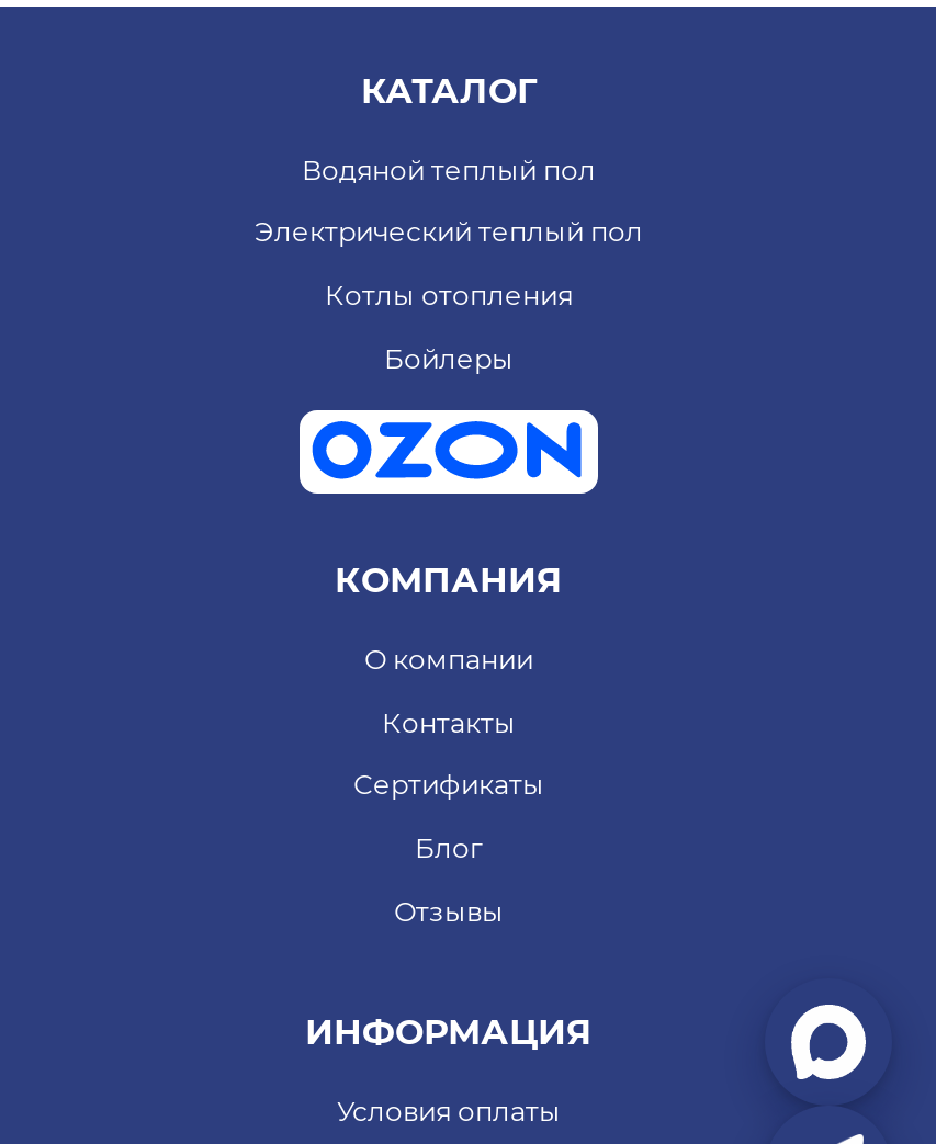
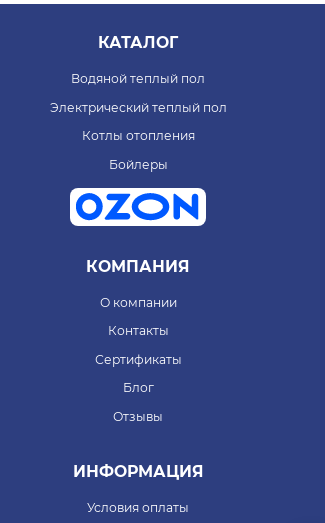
[789,1001,868,1083] [image] -> none

